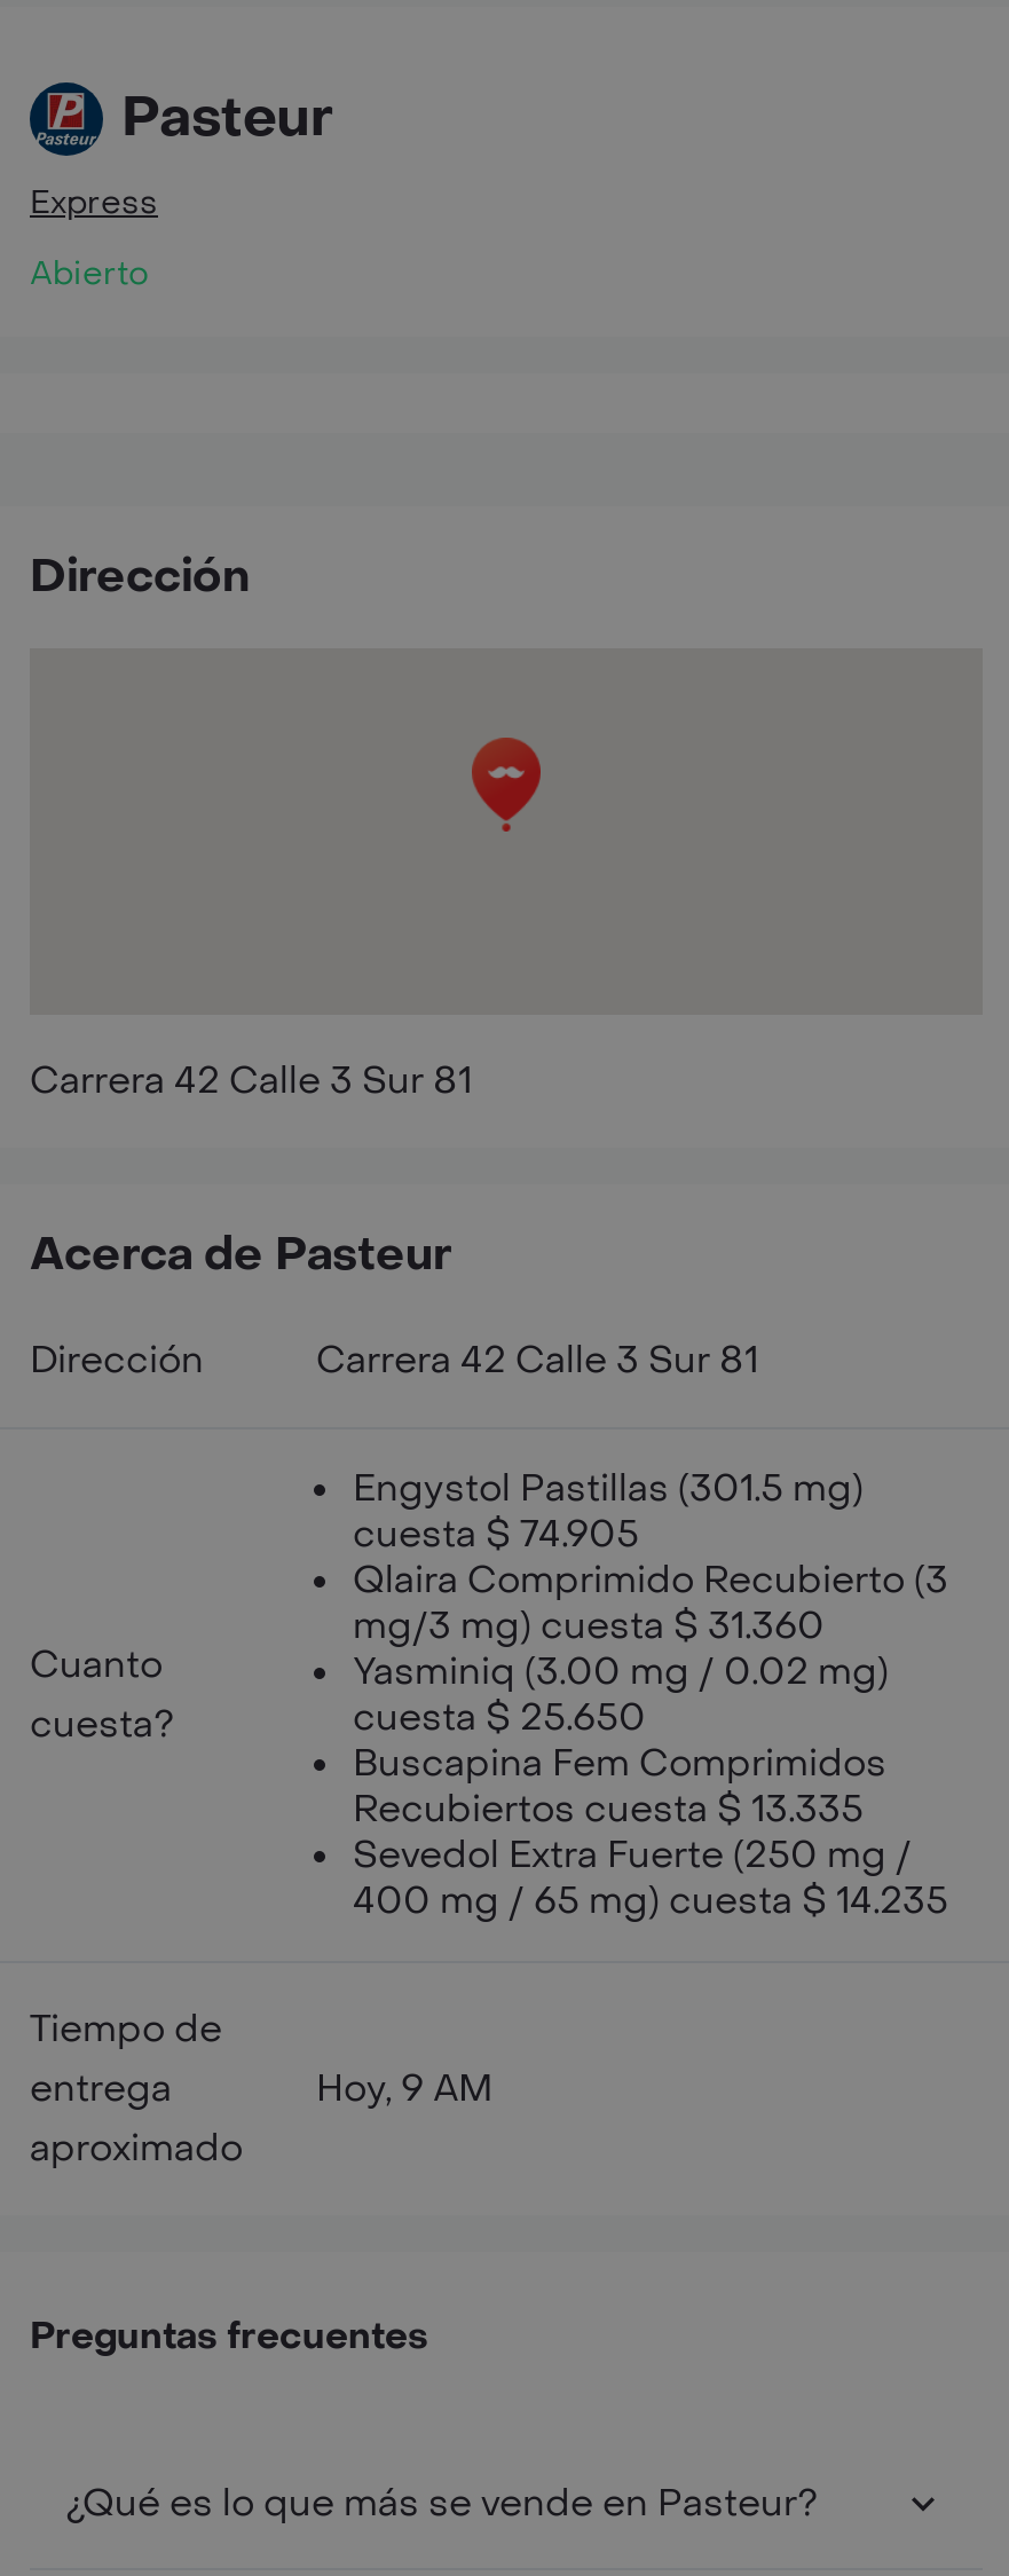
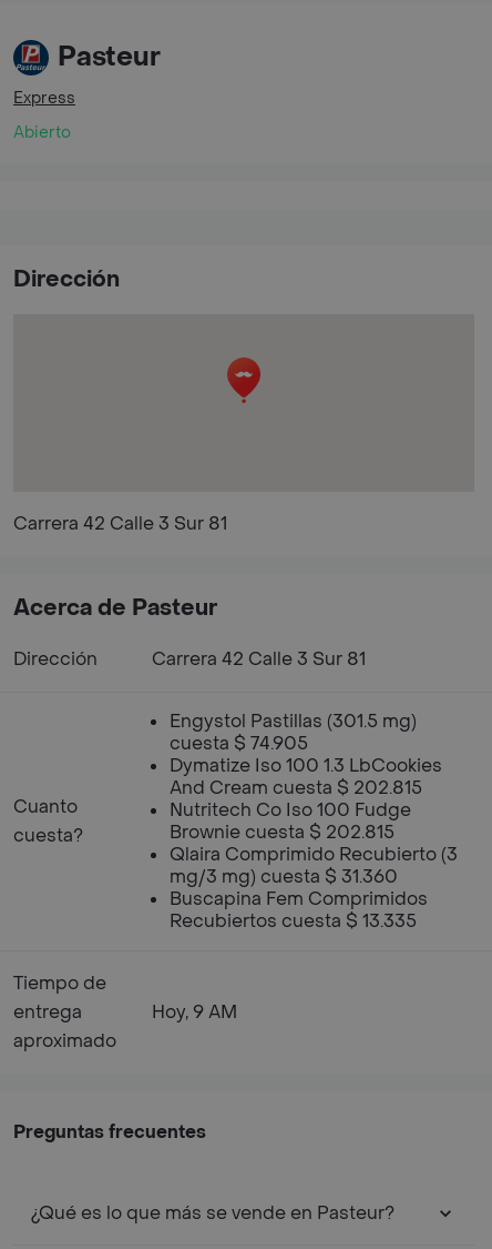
none -> [170,754,442,844] Dymatize Iso 100 1.3 LbCookies | And Cream cuesta $ 202.815 | Nutritech Co Iso 100 Fudge | Brownie cuesta $ 202.815
moved [353,1555,948,1649] -> [170,843,458,888]: Qlaira Comprimido Recubierto (3 | mg/3 mg) cuesta $ 31.360
[353,1647,889,1741] Yasminiq (3.00 mg / 0.02 mg) | cuesta $ 25.650 -> none
moved [353,1739,886,1833] -> [170,887,428,933]: Buscapina Fem Comprimidos | Recubiertos cuesta $ 13.335
[353,1830,948,1924] Sevedol Extra Fuerte (250 mg / | 400 mg / 65 mg) cuesta $ 14.235 -> none

